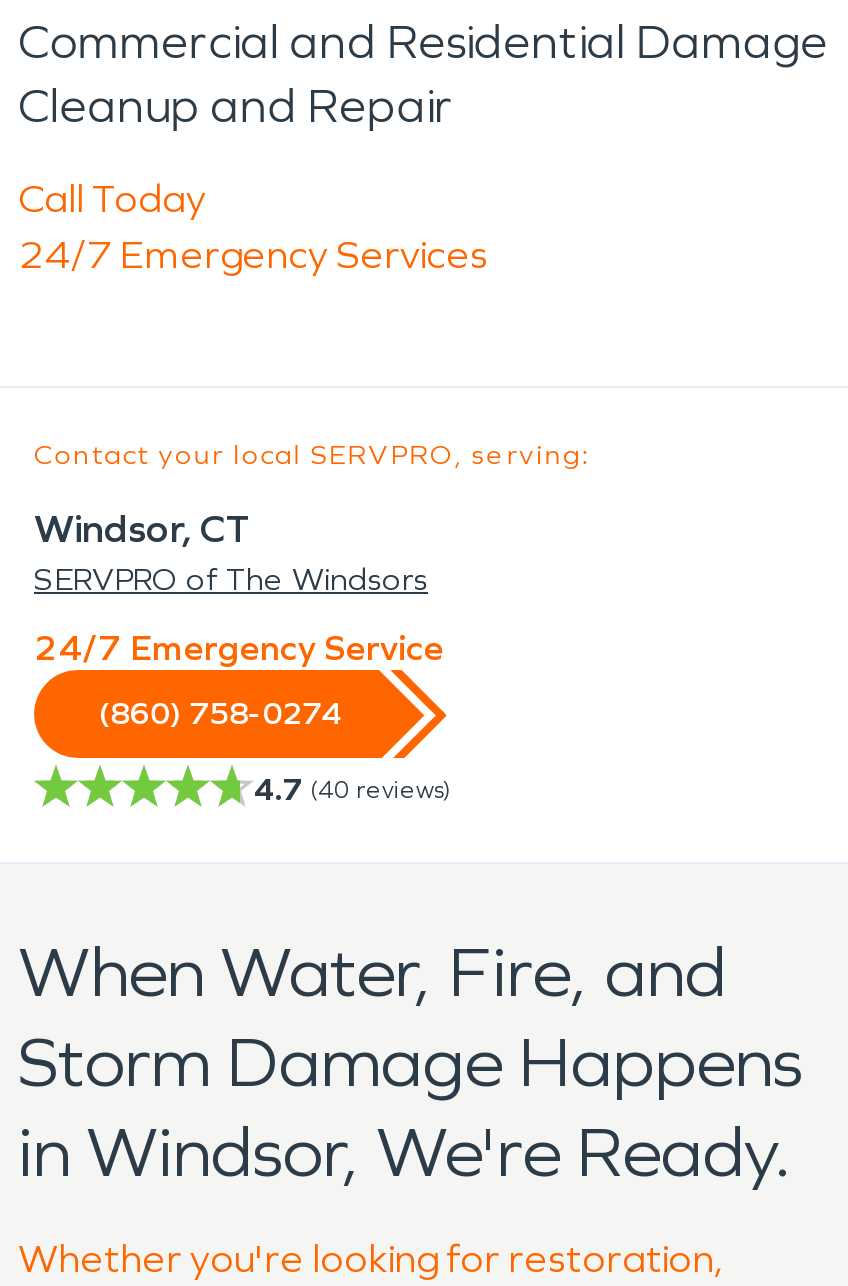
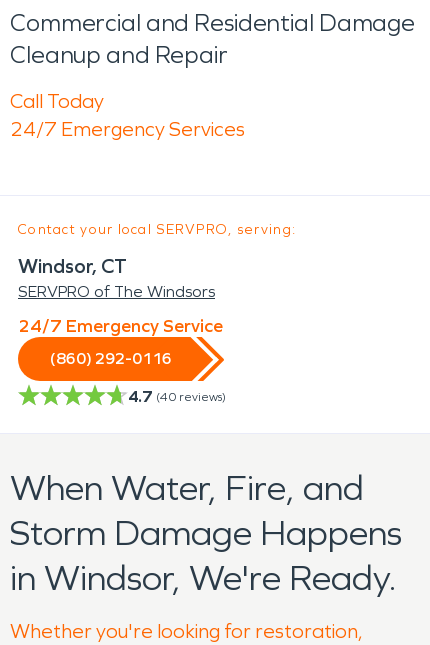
[98,693,341,731] (860) 758-0274 -> [50,349,172,368] (860) 292-0116

